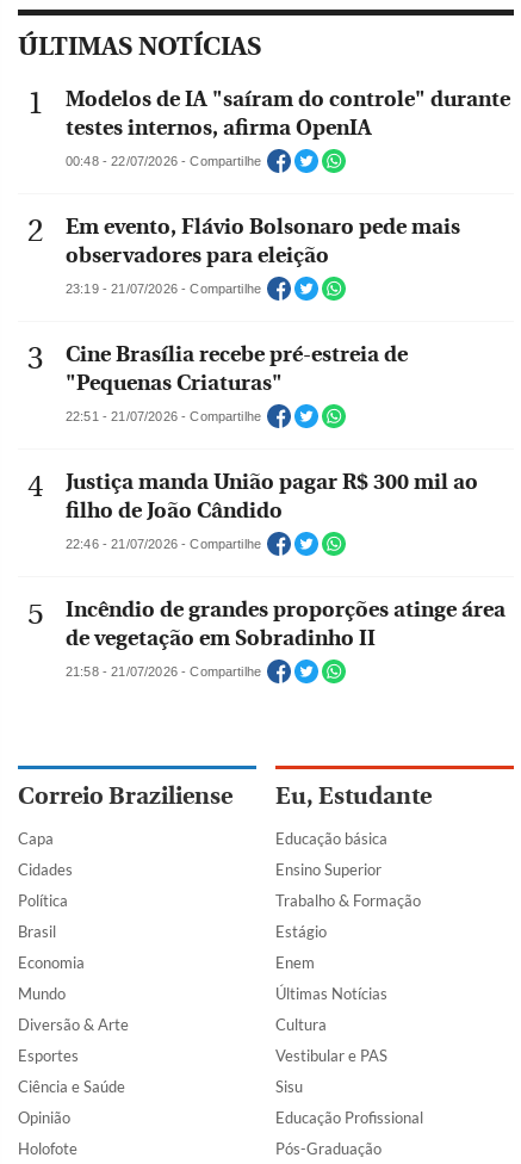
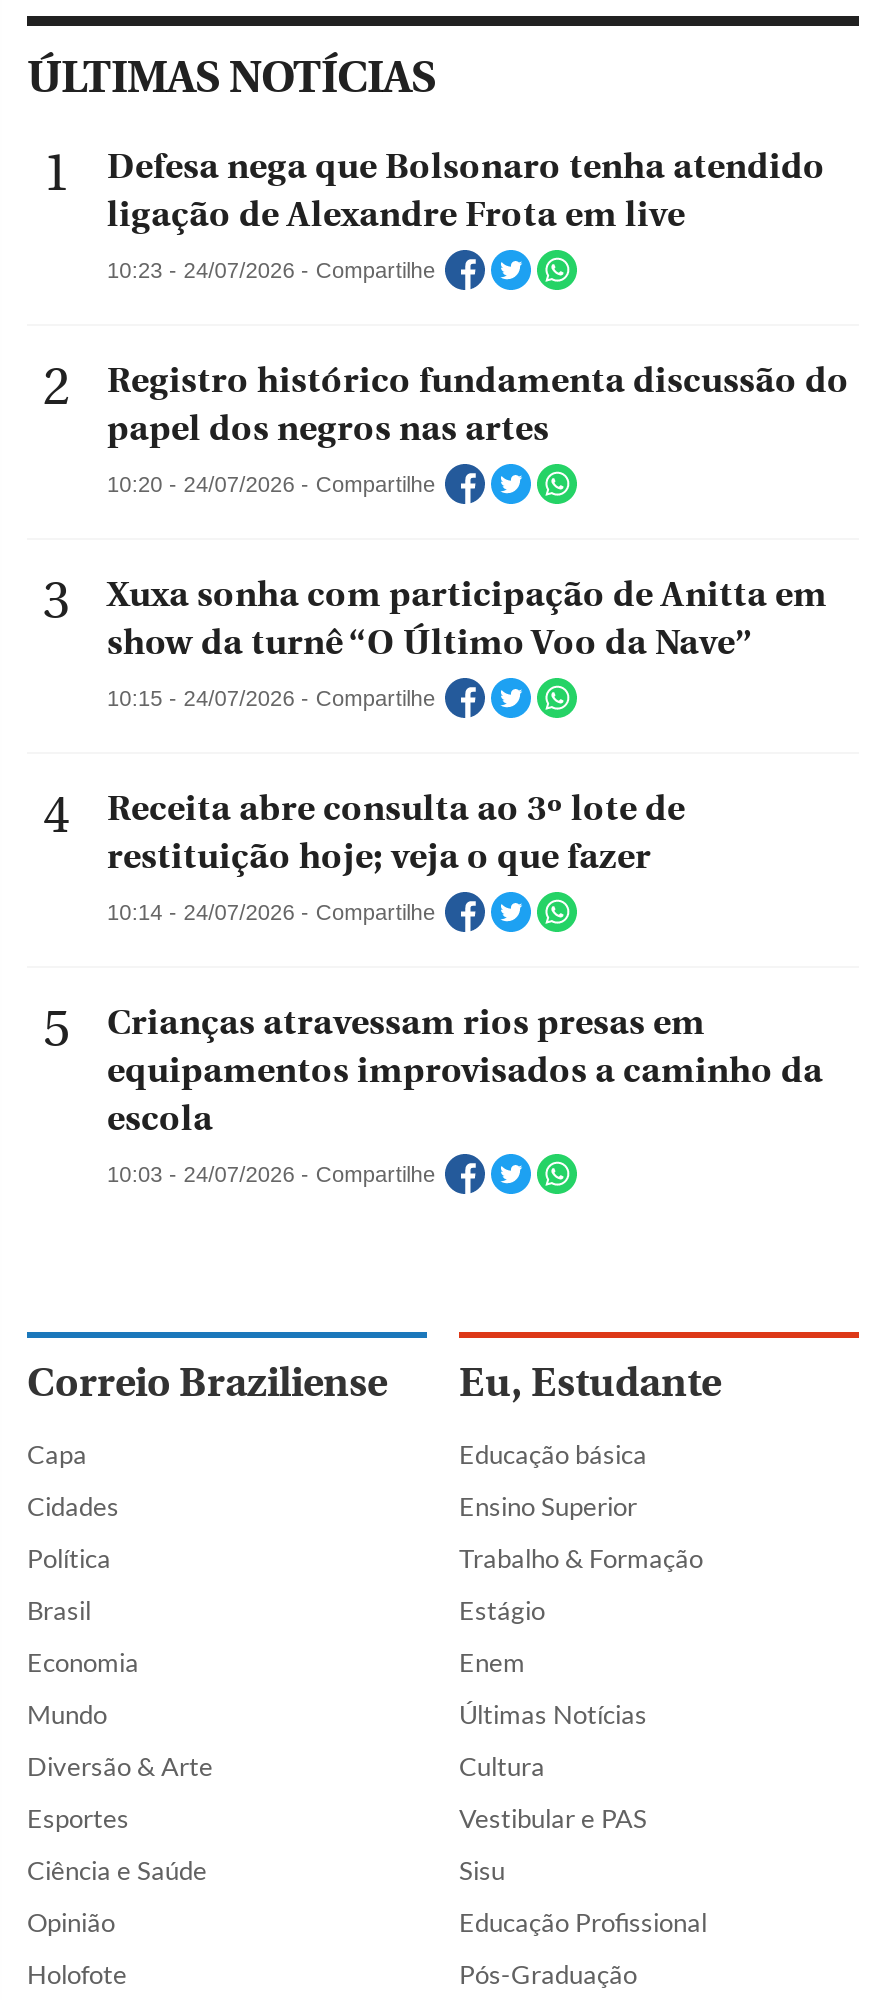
[66,87,510,140] Modelos de IA "saíram do controle" durante | testes internos, afirma OpenIA -> [107,145,825,235] Defesa nega que Bolsonaro tenha atendido | ligação de Alexandre Frota em live
[66,154,261,168] 00:48 - 22/07/2026 - Compartilhe -> [107,258,435,282] 10:23 - 24/07/2026 - Compartilhe
[66,214,460,268] Em evento, Flávio Bolsonaro pede mais | observadores para eleição -> [107,359,849,449] Registro histórico fundamenta discussão do | papel dos negros nas artes
[66,282,261,296] 23:19 - 21/07/2026 - Compartilhe -> [107,472,435,496] 10:20 - 24/07/2026 - Compartilhe
[66,342,408,395] Cine Brasília recebe pré-estreia de | "Pequenas Criaturas" -> [107,573,827,663] Xuxa sonha com participação de Anitta em | show da turnê “O Último Voo da Nave”
[66,409,261,424] 22:51 - 21/07/2026 - Compartilhe -> [107,686,435,710] 10:15 - 24/07/2026 - Compartilhe
[66,469,478,523] Justiça manda União pagar R$ 300 mil ao | filho de João Cândido -> [107,787,685,877] Receita abre consulta ao 3º lote de | restituição hoje; veja o que fazer
[66,537,261,551] 22:46 - 21/07/2026 - Compartilhe -> [107,900,435,924] 10:14 - 24/07/2026 - Compartilhe
[66,597,506,651] Incêndio de grandes proporções atinge área | de vegetação em Sobradinho II -> [107,1001,823,1139] Crianças atravessam rios presas em | equipamentos improvisados a caminho da | escola
[66,664,261,679] 21:58 - 21/07/2026 - Compartilhe -> [107,1162,435,1186] 10:03 - 24/07/2026 - Compartilhe

